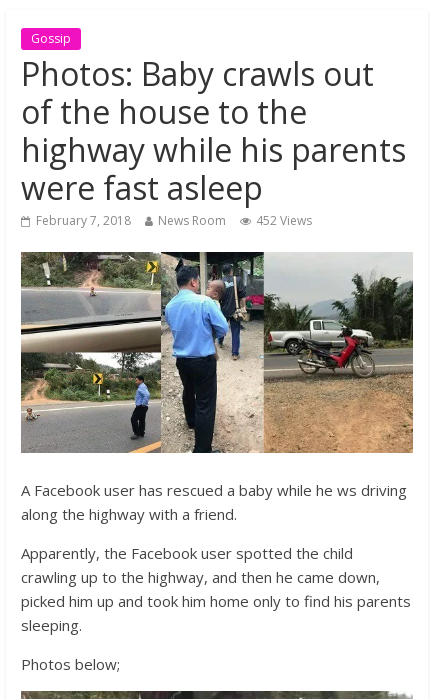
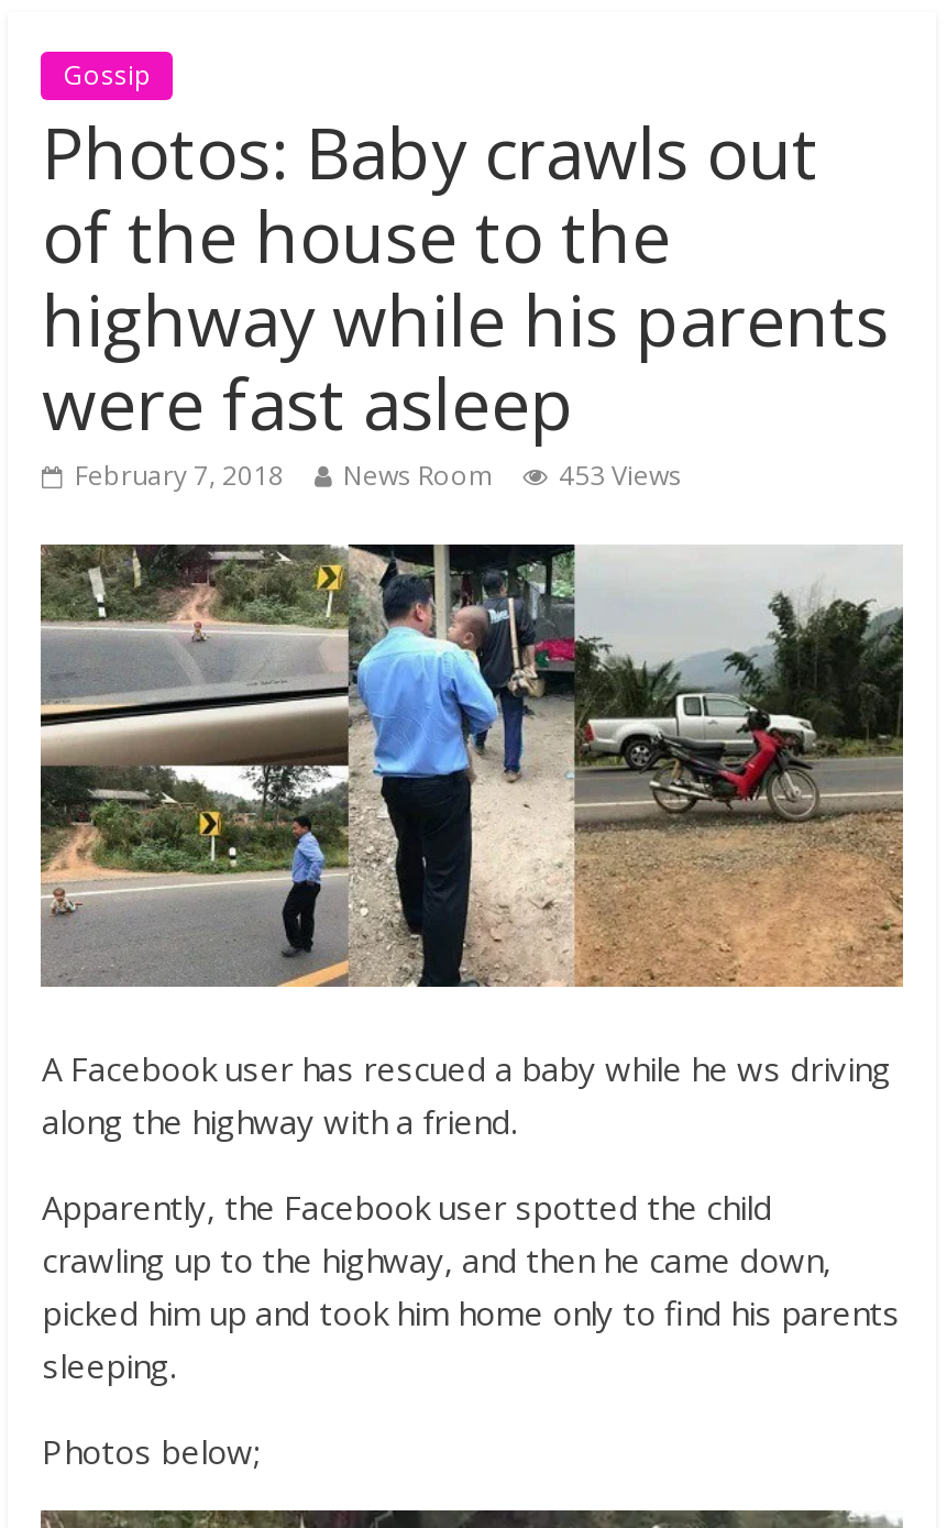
[36,212,312,229] February 7, 2018 News Room 452 Views -> [75,457,682,494] February 7, 2018 News Room 453 Views

